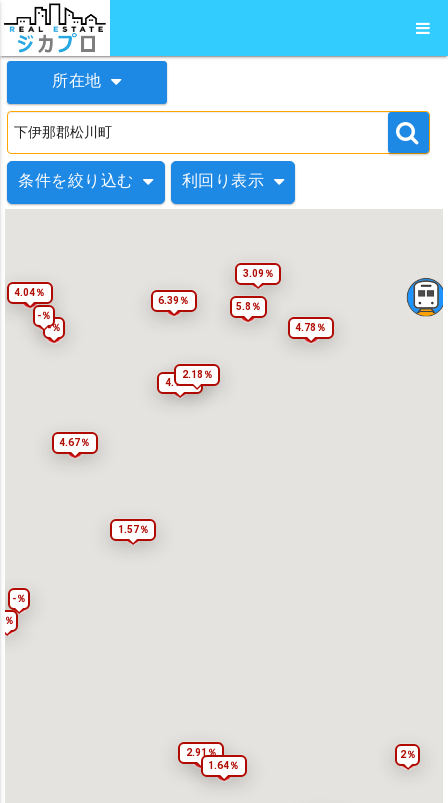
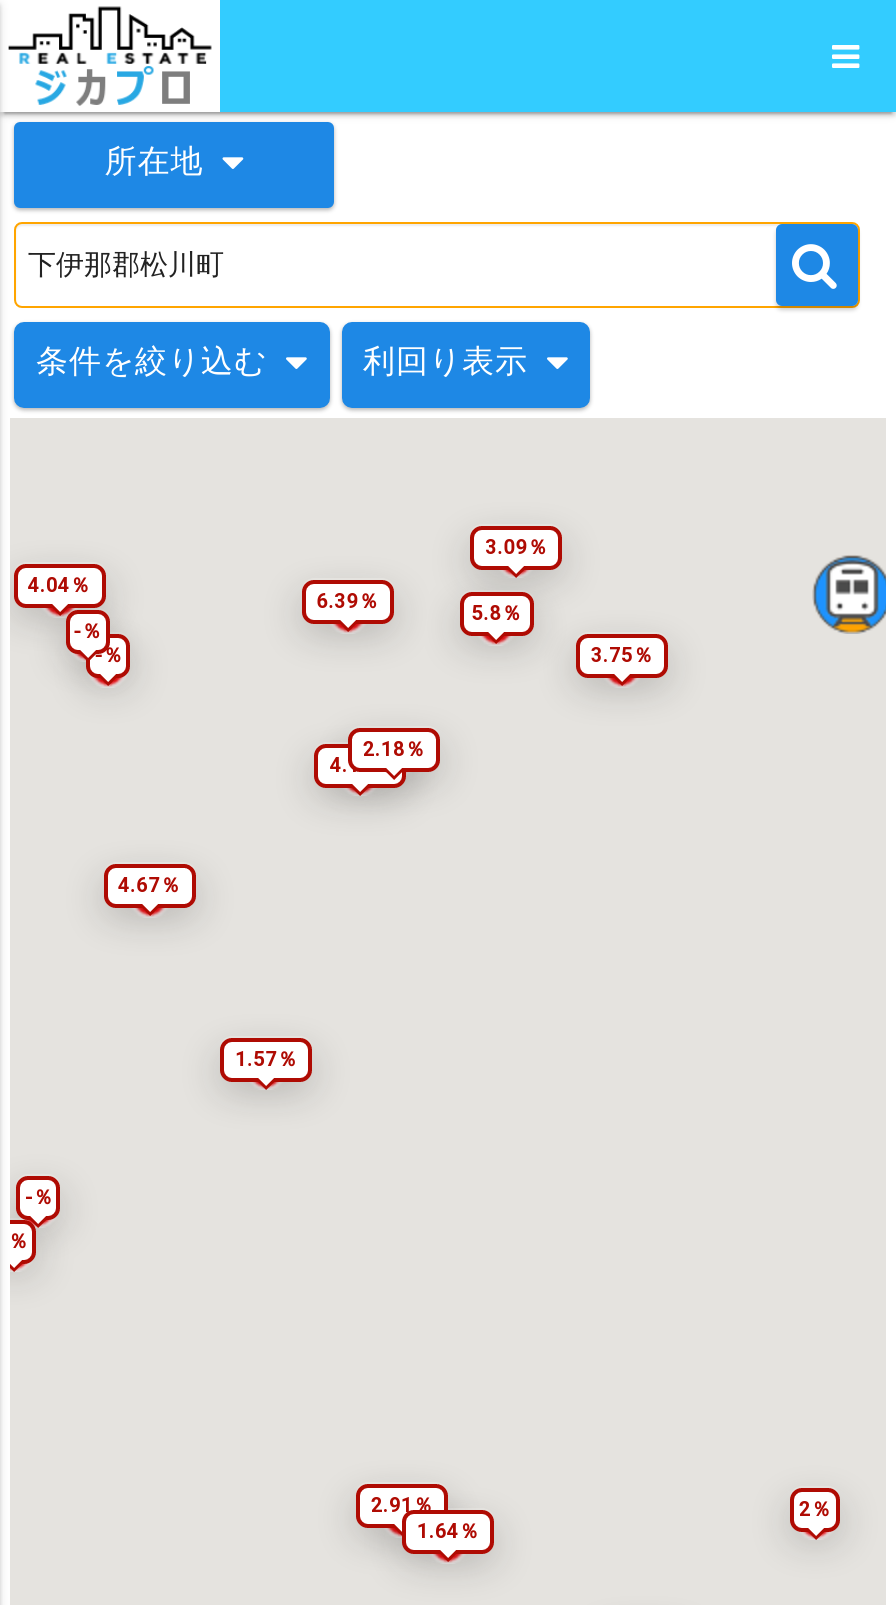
[295,321,326,334] 4.78％ -> [591,643,653,669] 3.75％

